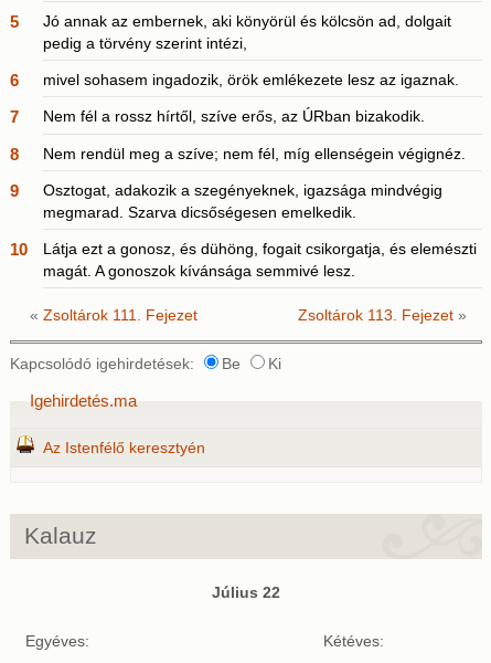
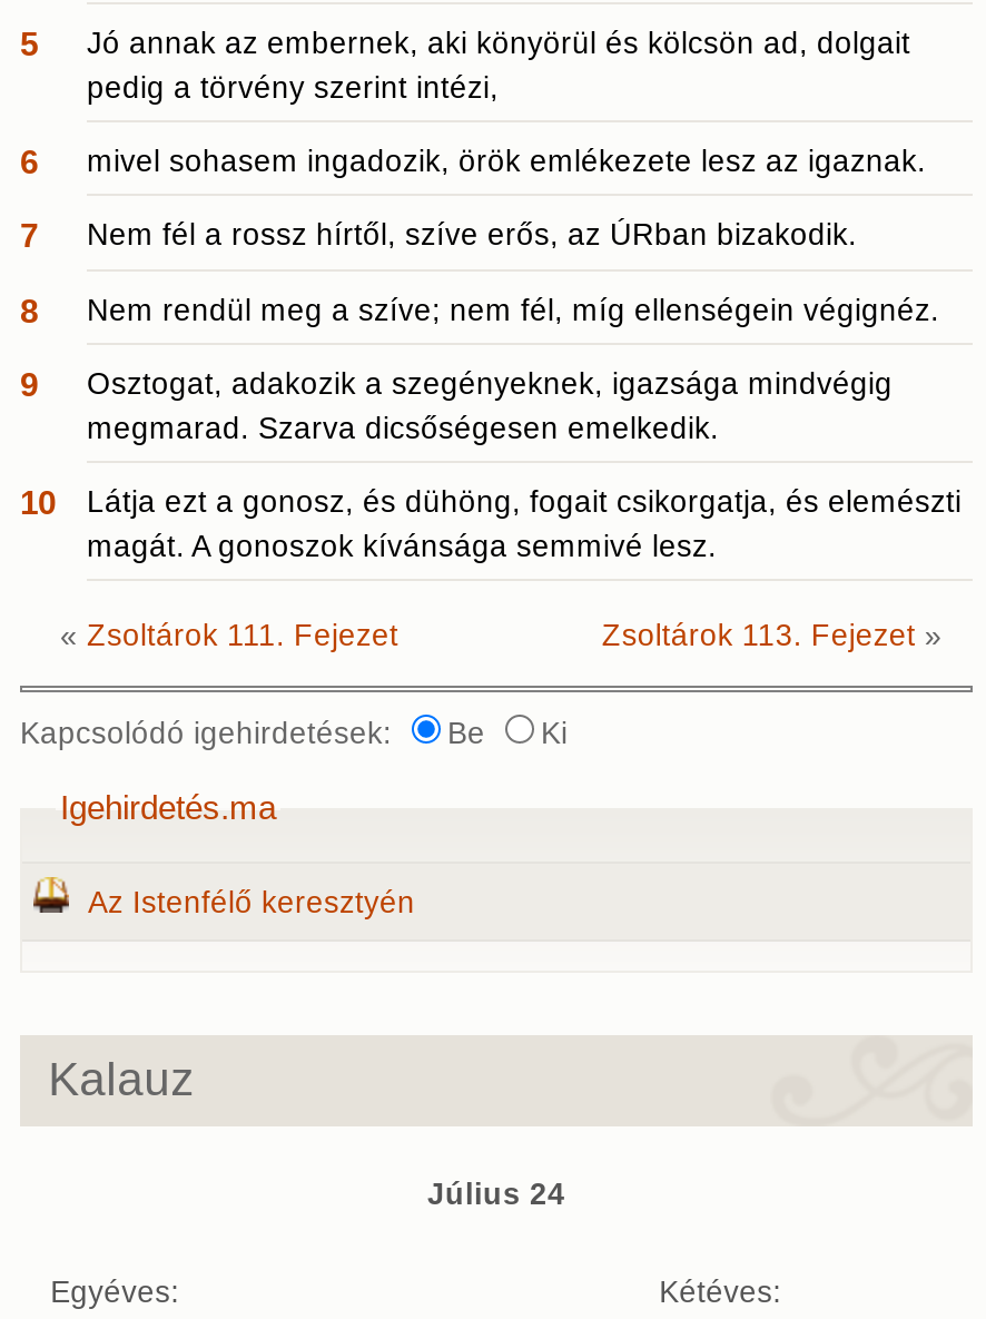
[212,584,280,601] Július 22 -> [427,1177,565,1210] Július 24

